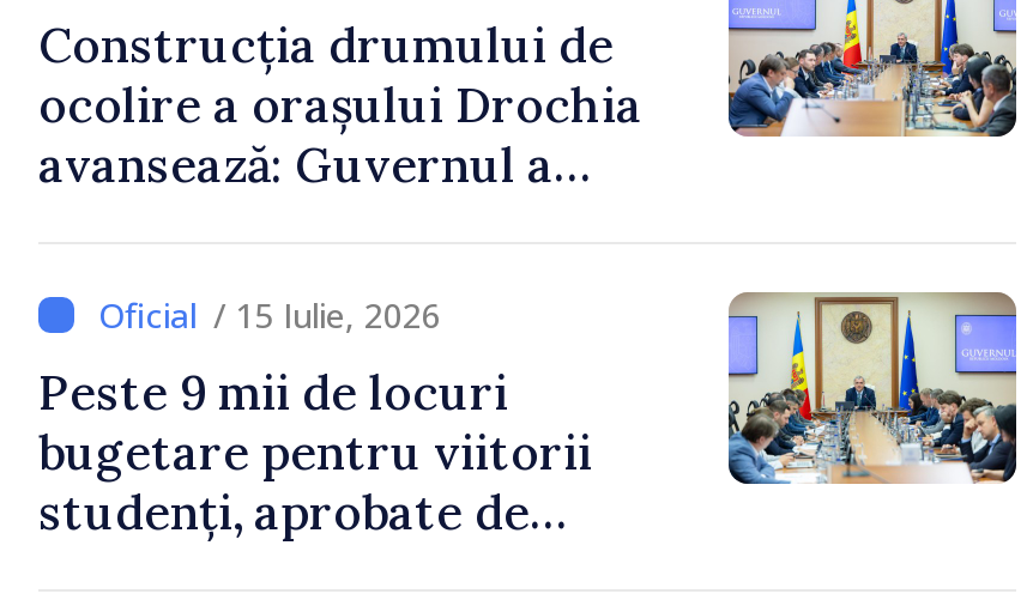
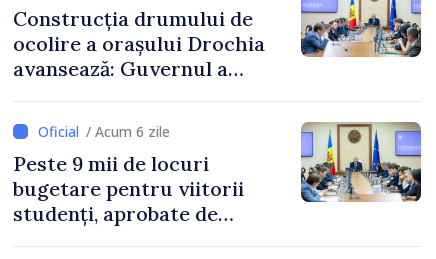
[213,291,441,337] / 15 Iulie, 2026 -> [86,122,170,141] / Acum 6 zile

